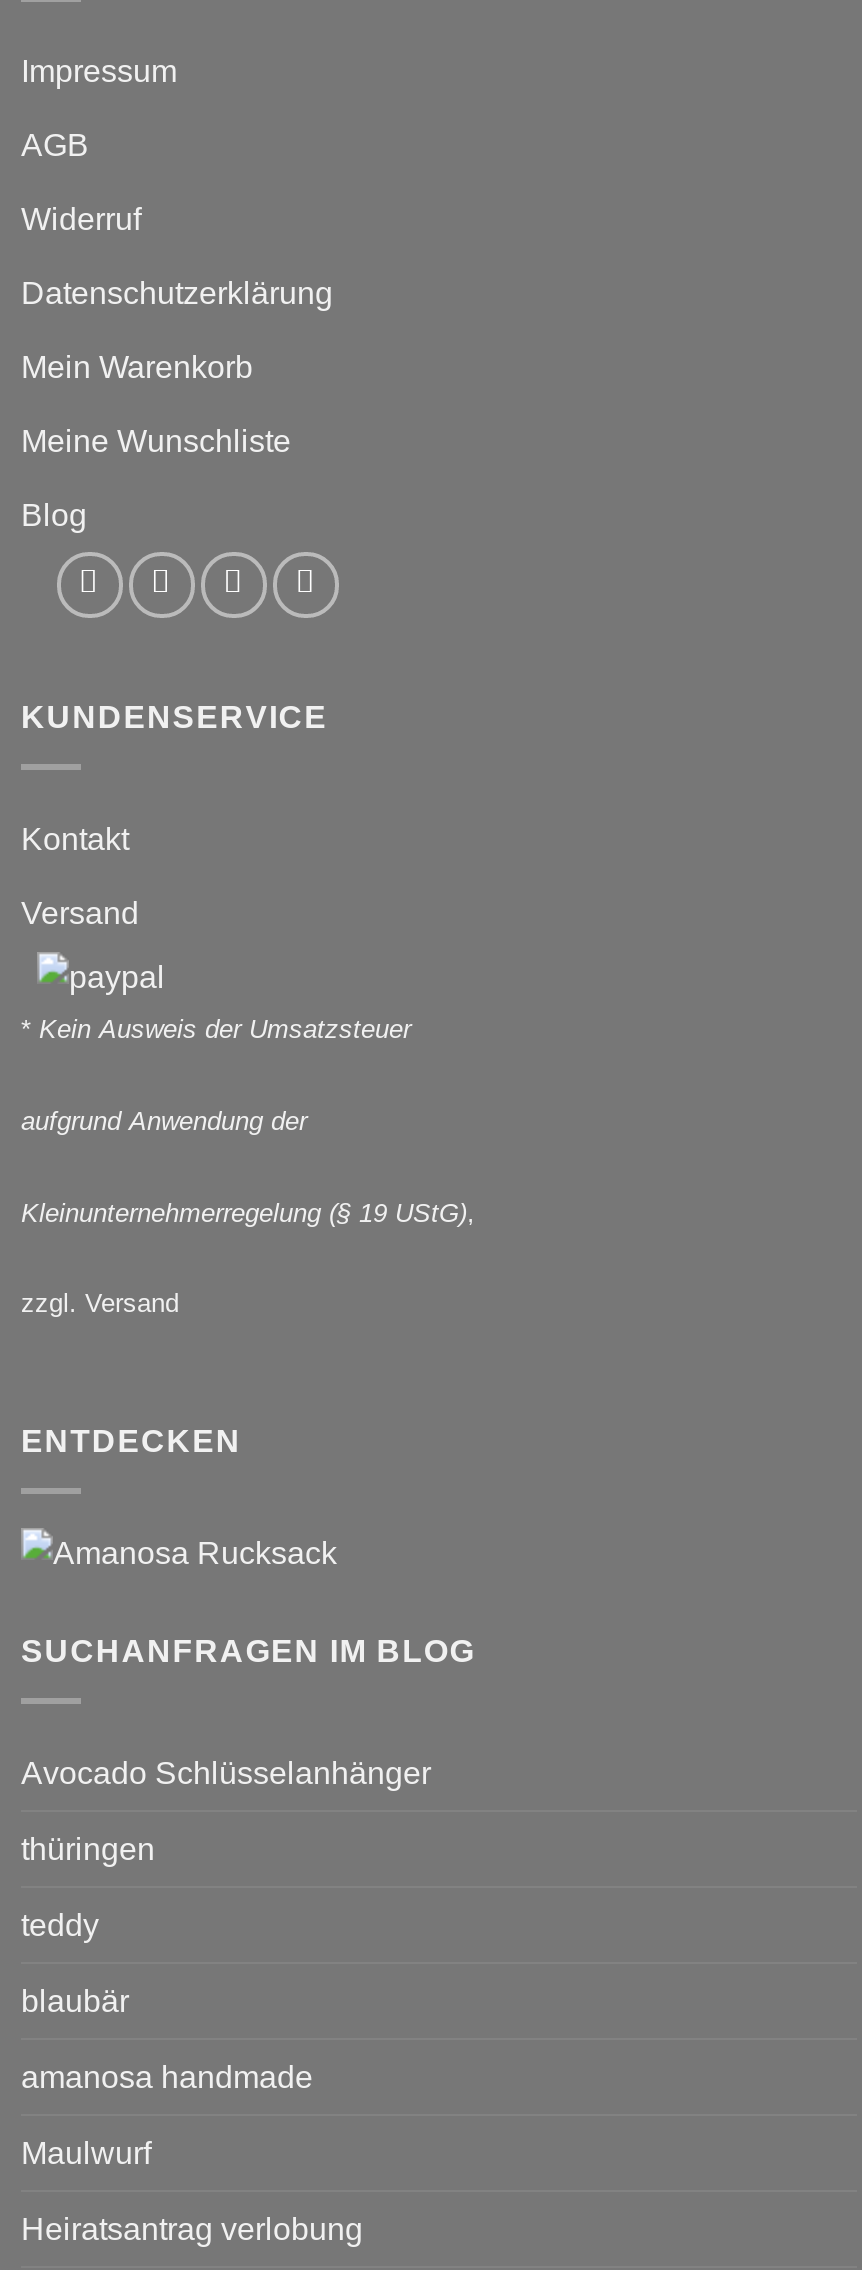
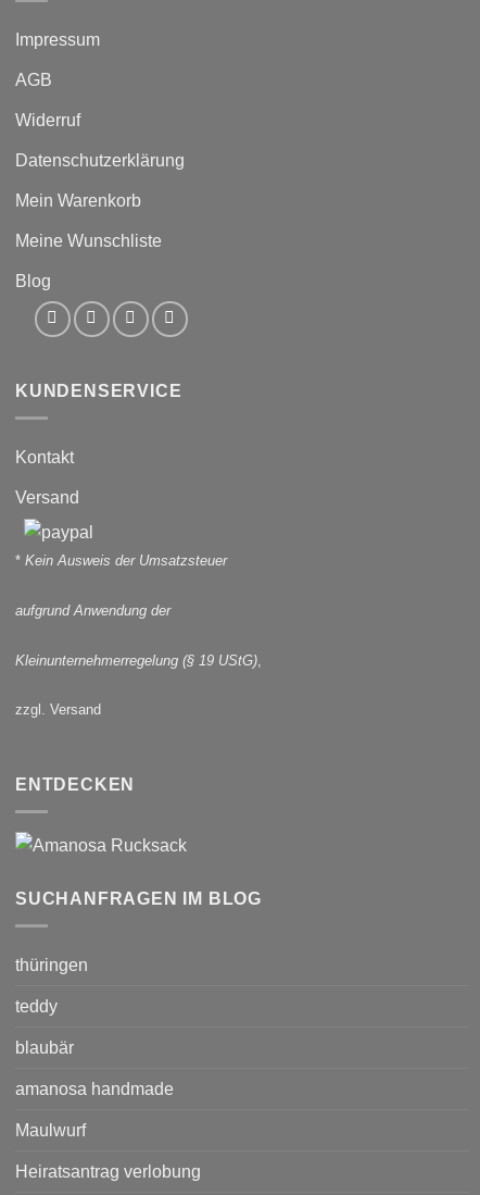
[21,1755,431,1789] Avocado Schlüsselanhänger -> none

